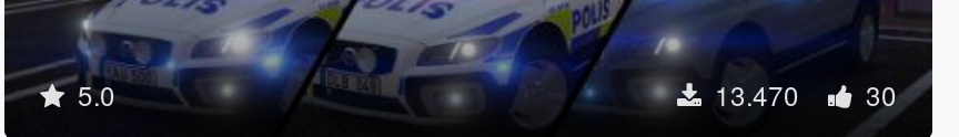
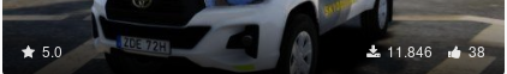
[708,75,897,112] 13.470 | 30 -> [383,40,485,61] 11.846 | 38

